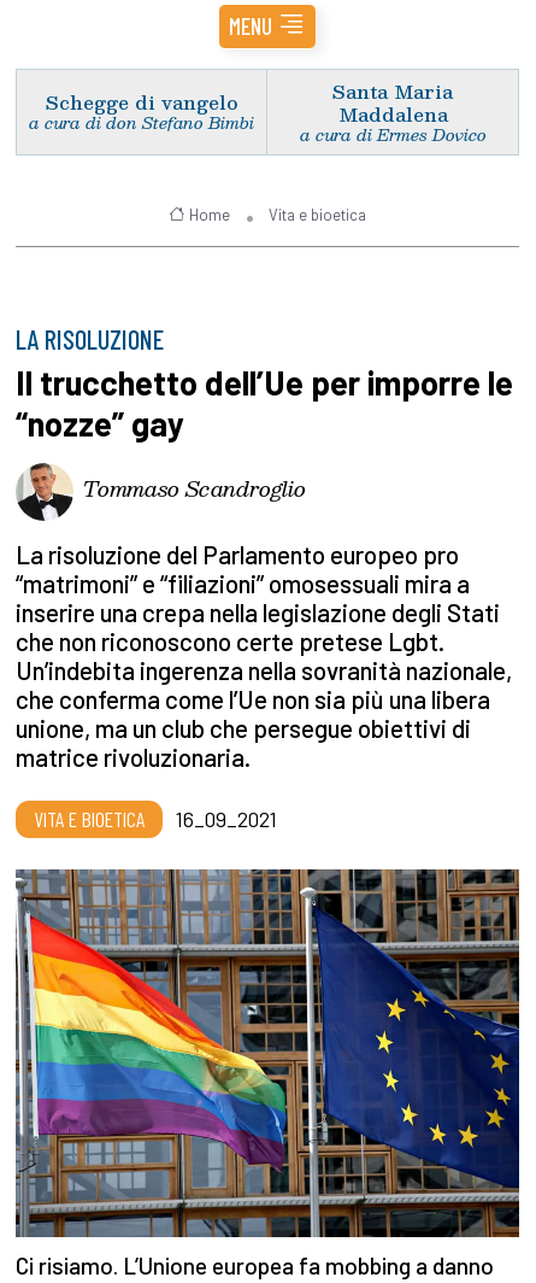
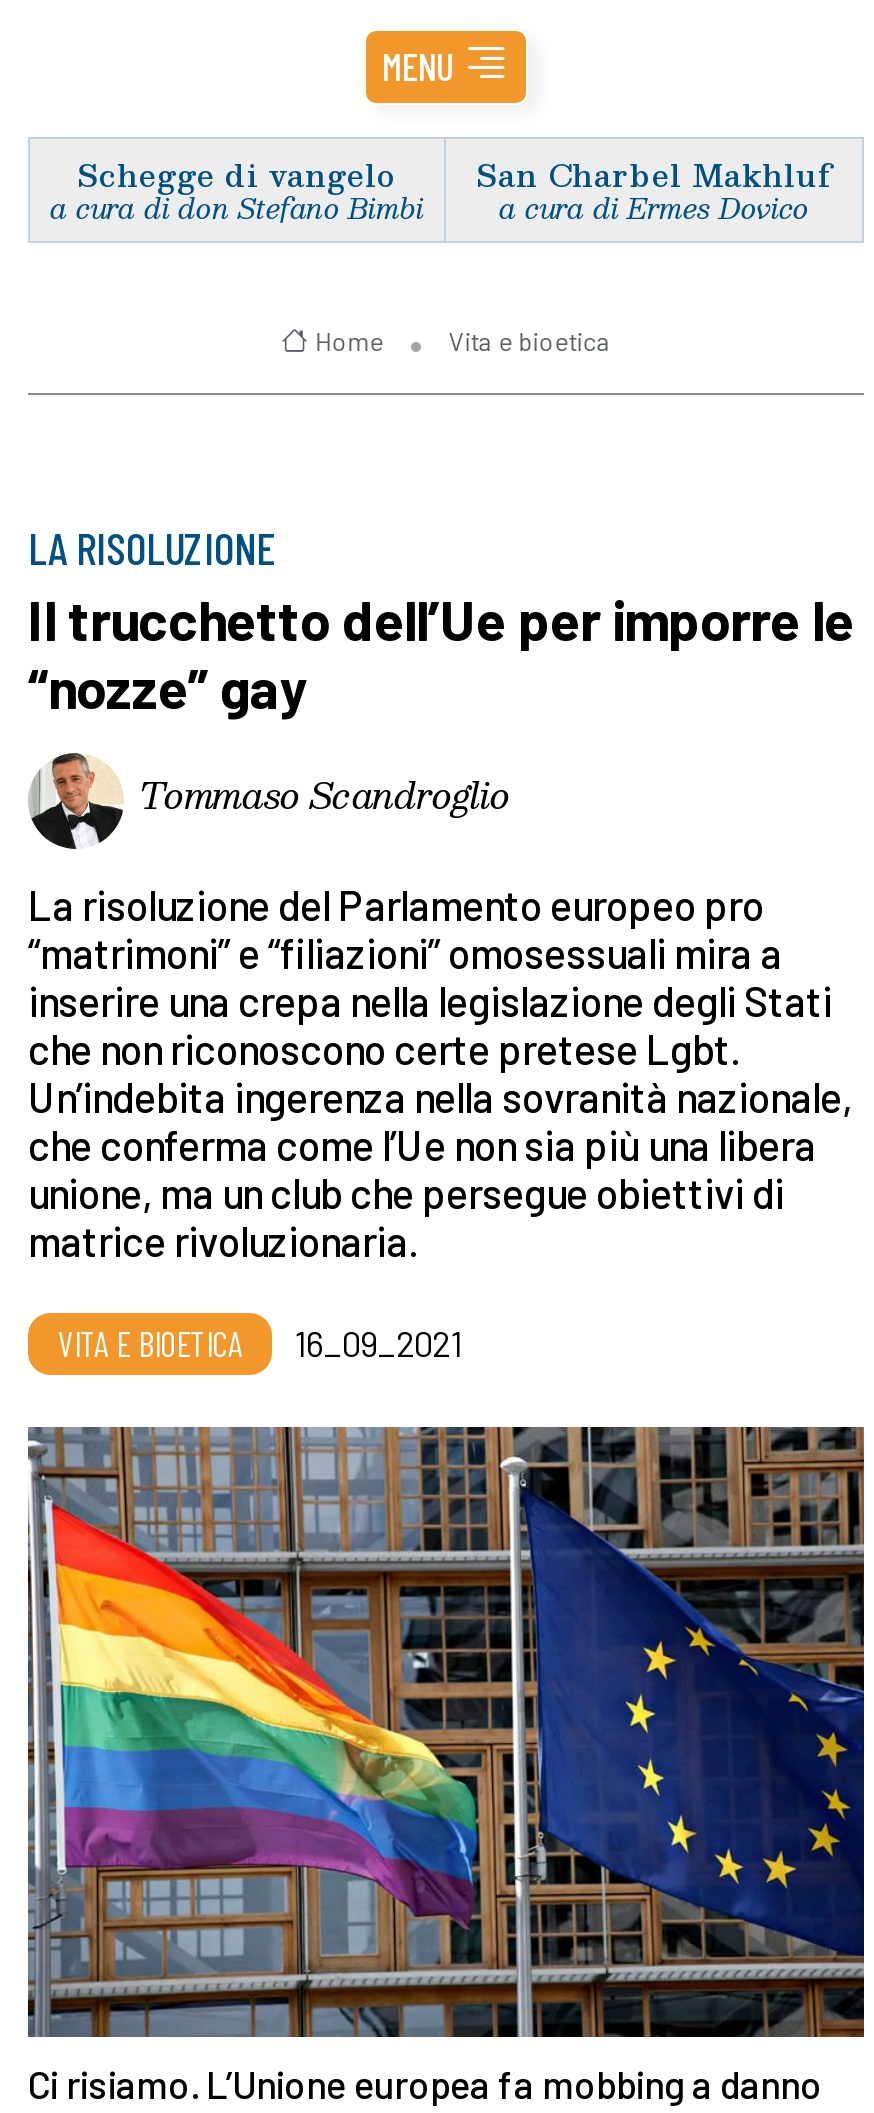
[332,75,453,129] Santa Maria | Maddalena -> [476,148,832,198] San Charbel Makhluf

